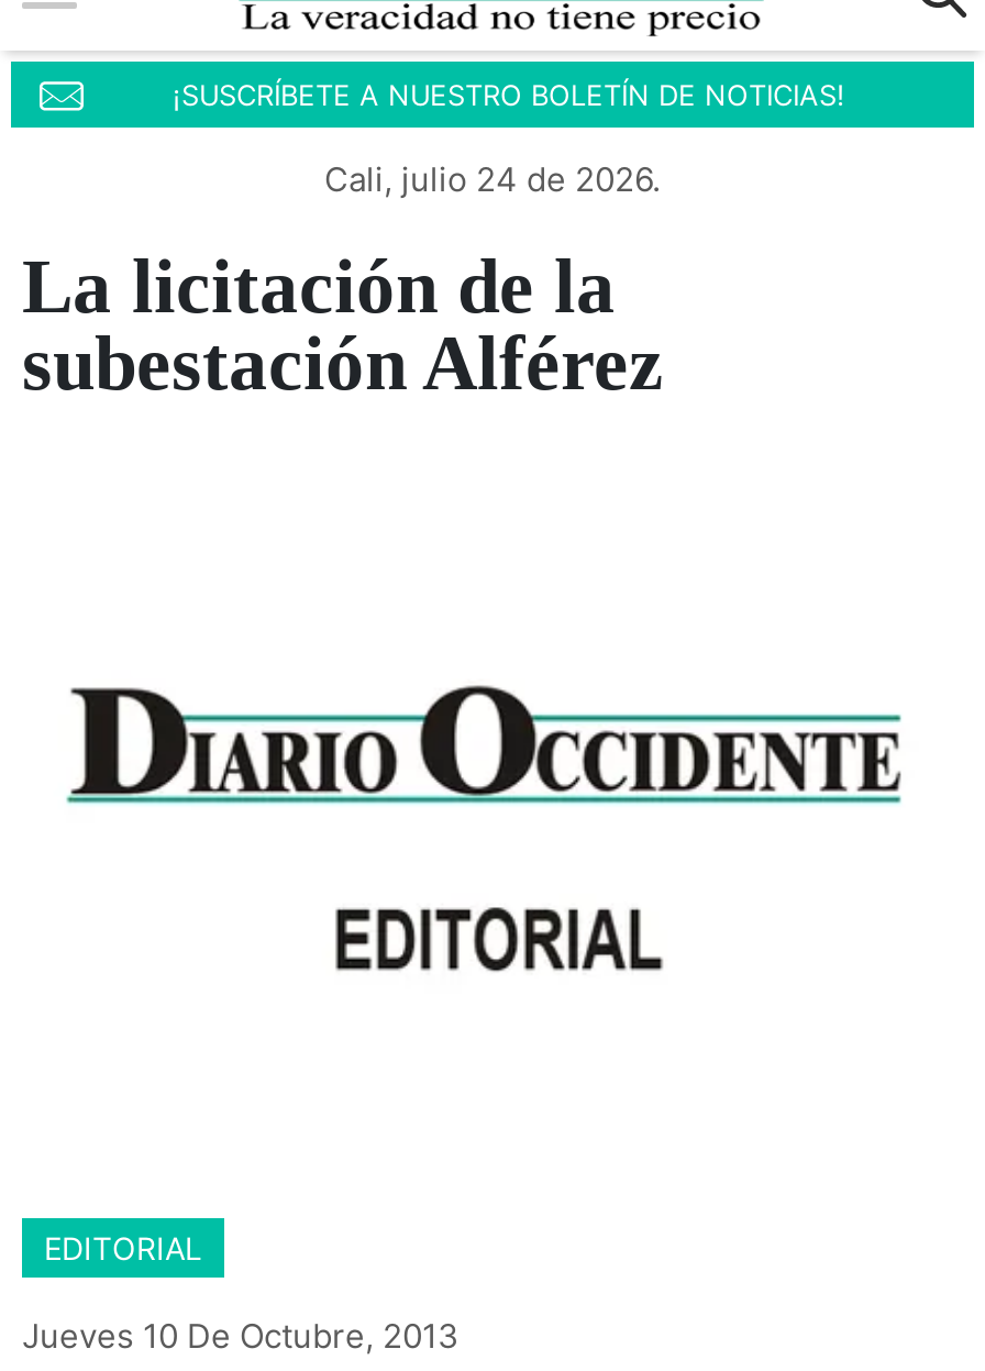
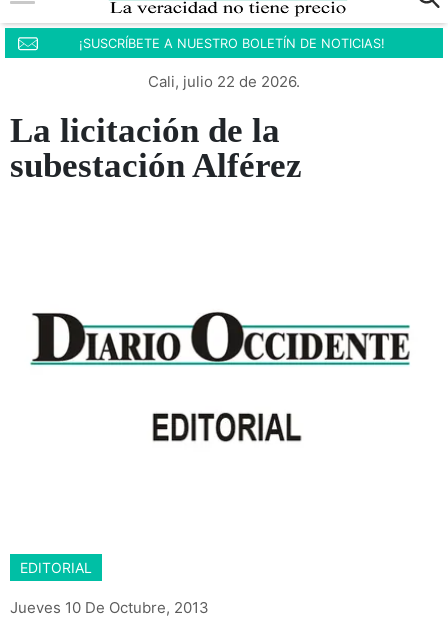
[324,158,661,200] Cali, julio 24 de 2026. -> [148,72,300,91] Cali, julio 22 de 2026.

